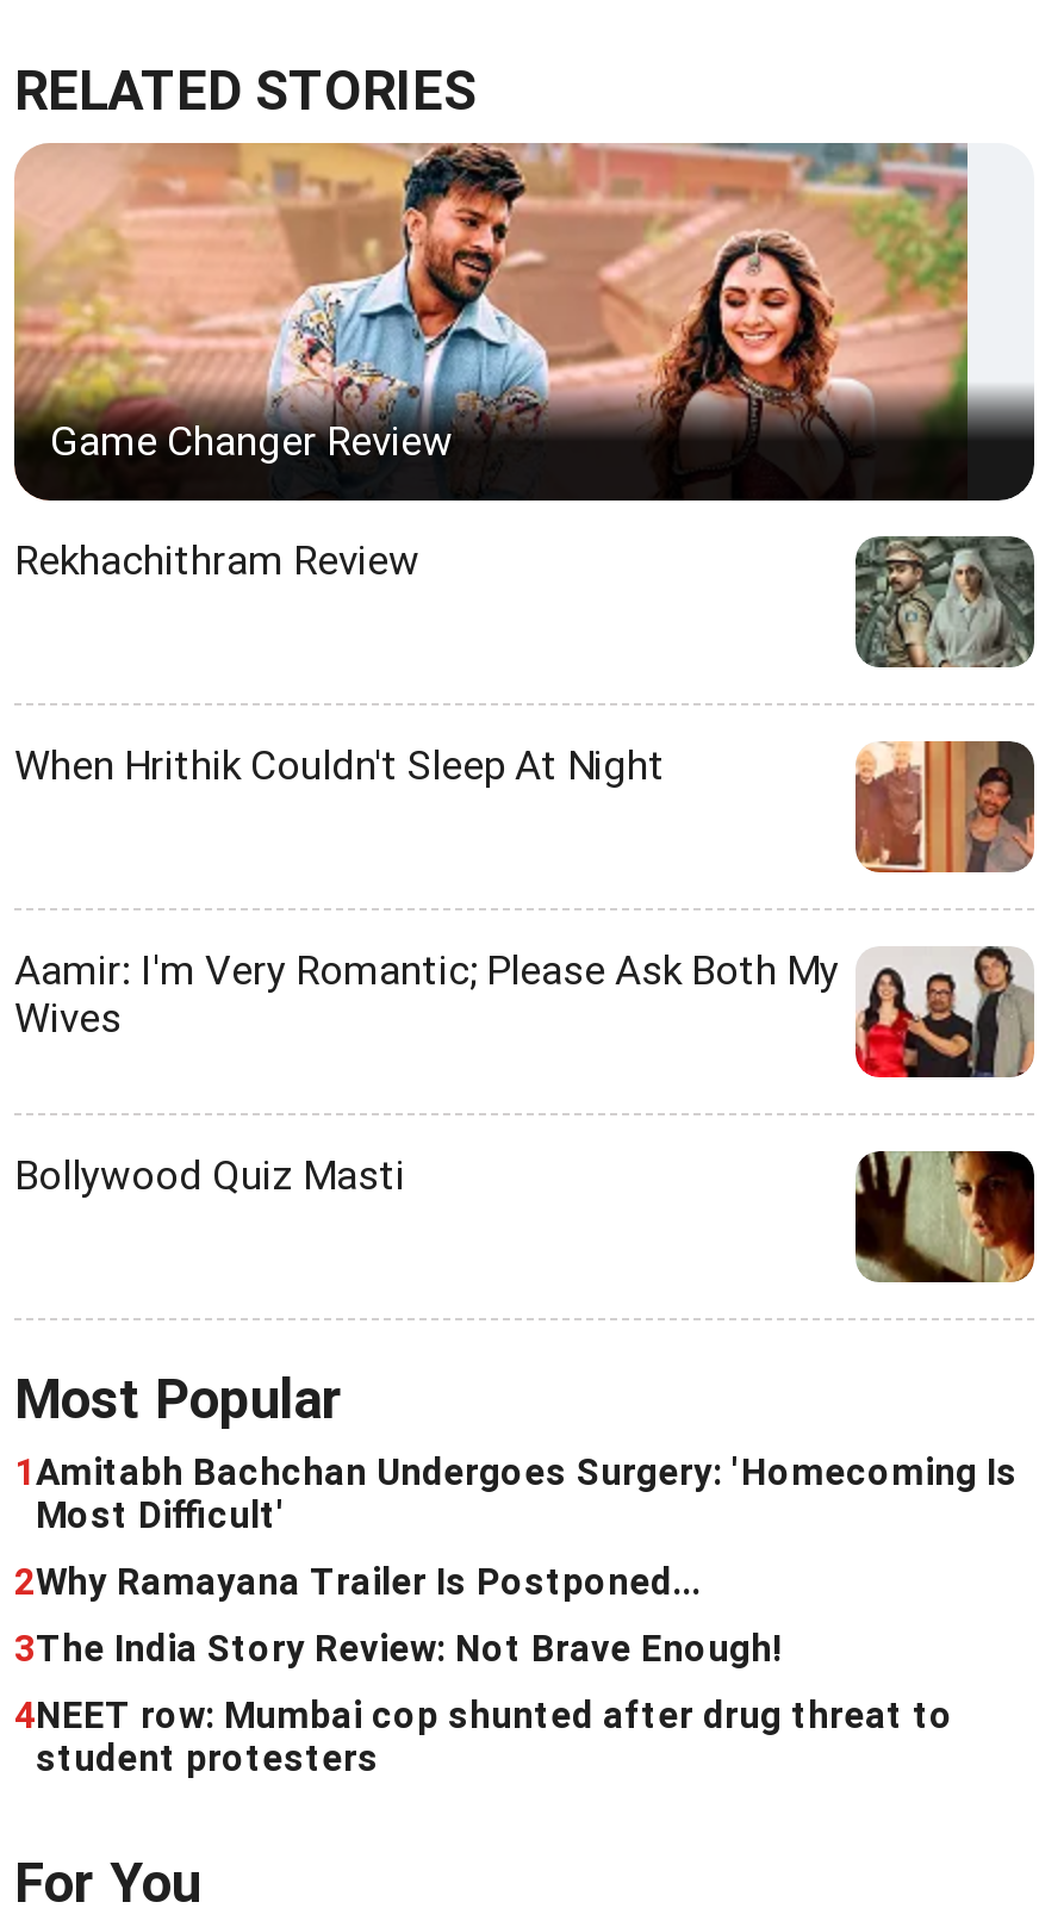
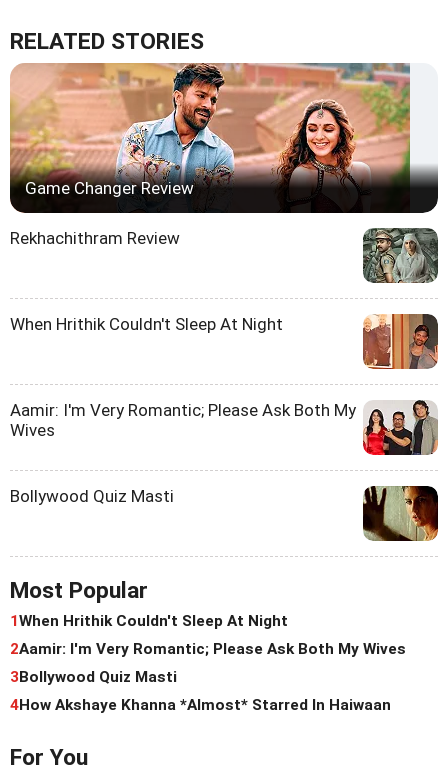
[14,1450,1018,1536] 1 Amitabh Bachchan Undergoes Surgery: 'Homecoming Is | Most Difficult' -> [10,611,288,629] 1When Hrithik Couldn't Sleep At Night
[14,1560,701,1603] 2Why Ramayana Trailer Is Postponed... -> [10,639,406,657] 2Aamir: I'm Very Romantic; Please Ask Both My Wives
[14,1627,782,1670] 3The India Story Review: Not Brave Enough! -> [10,667,177,685] 3Bollywood Quiz Masti
[14,1693,953,1779] 4NEET row: Mumbai cop shunted after drug threat to | student protesters -> [10,695,391,713] 4How Akshaye Khanna *Almost* Starred In Haiwaan

